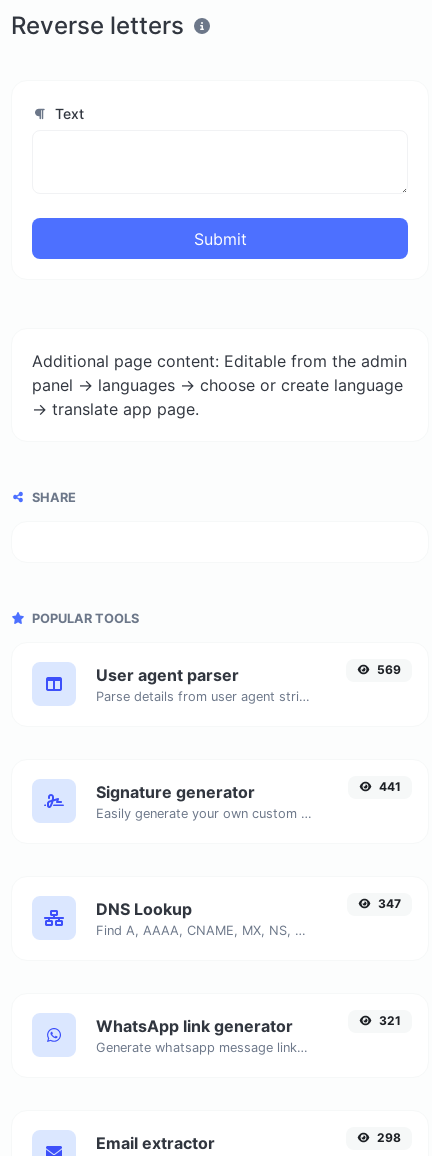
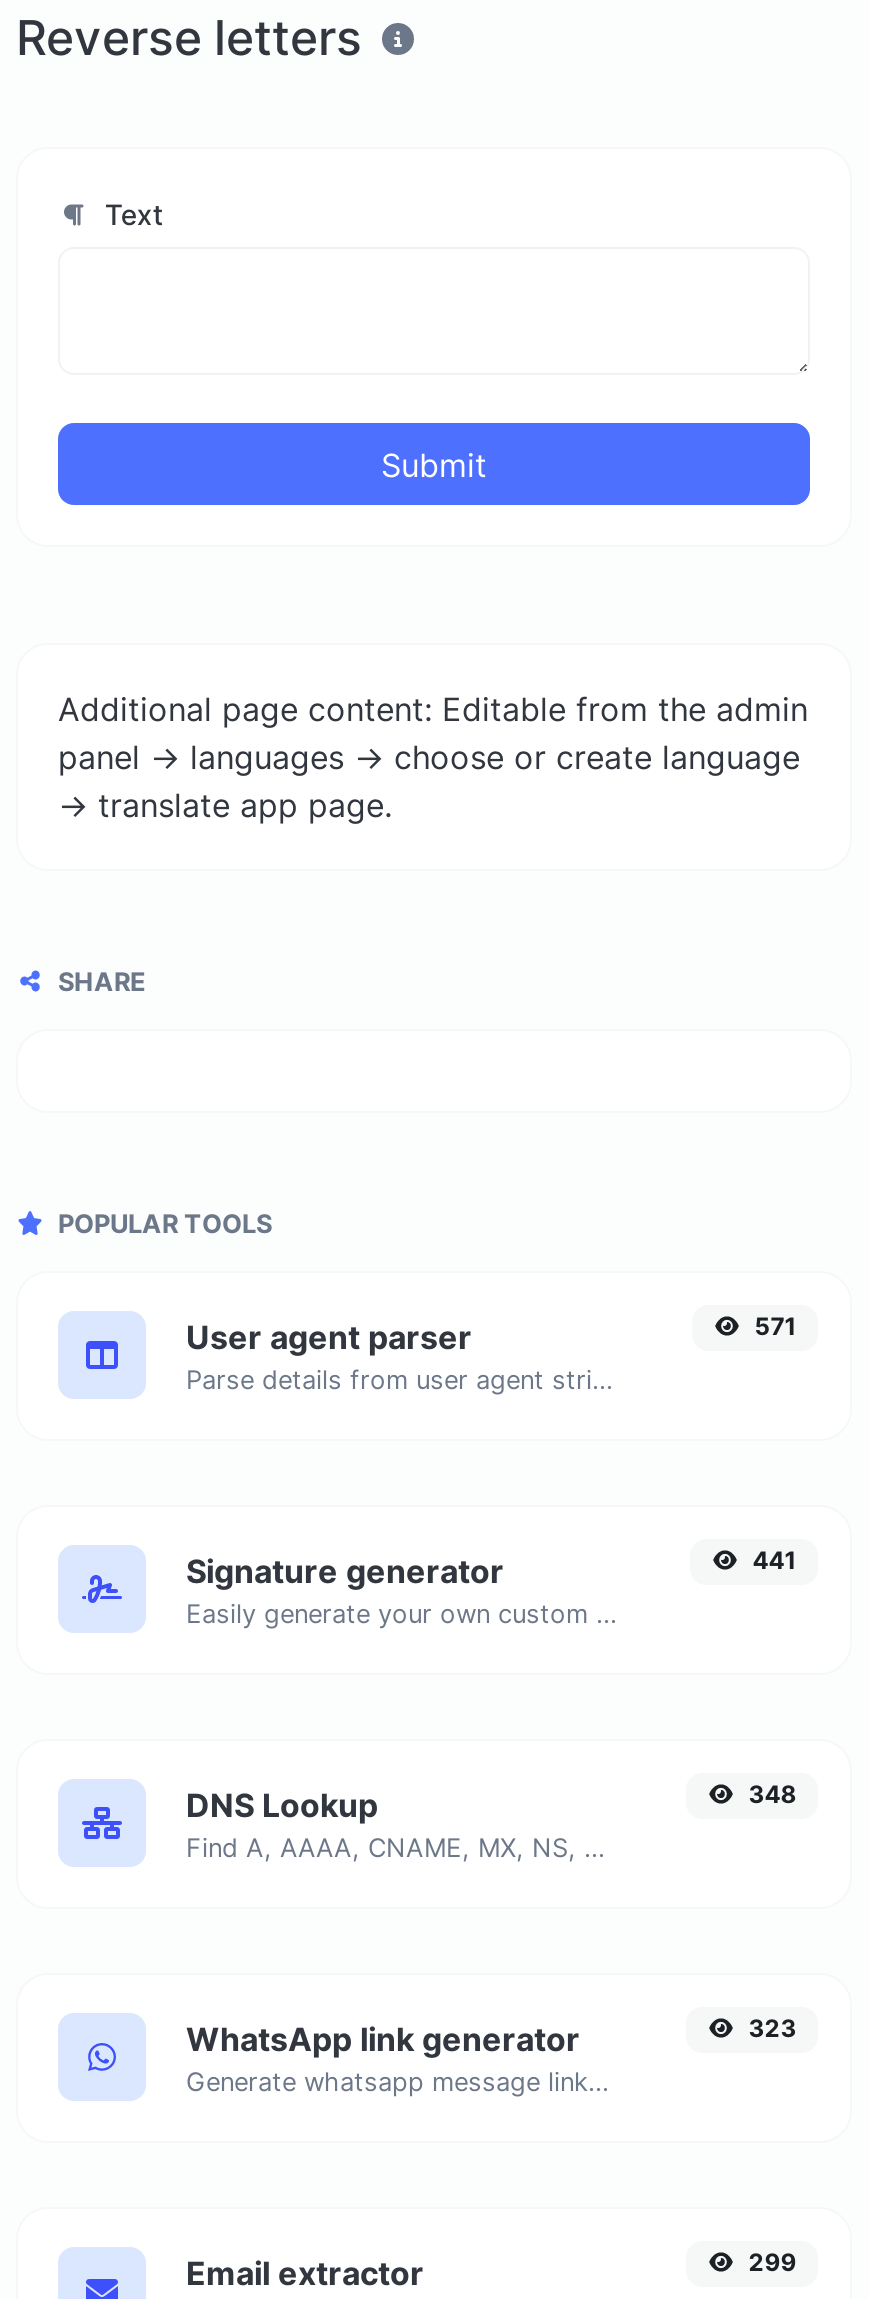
[374,662,401,677] 569 -> [748,1311,796,1341] 571
[375,896,401,911] 347 -> [742,1779,796,1809] 348
[376,1013,401,1028] 321 -> [742,2013,796,2043] 323
[374,1130,401,1145] 298 -> [742,2247,796,2277] 299

